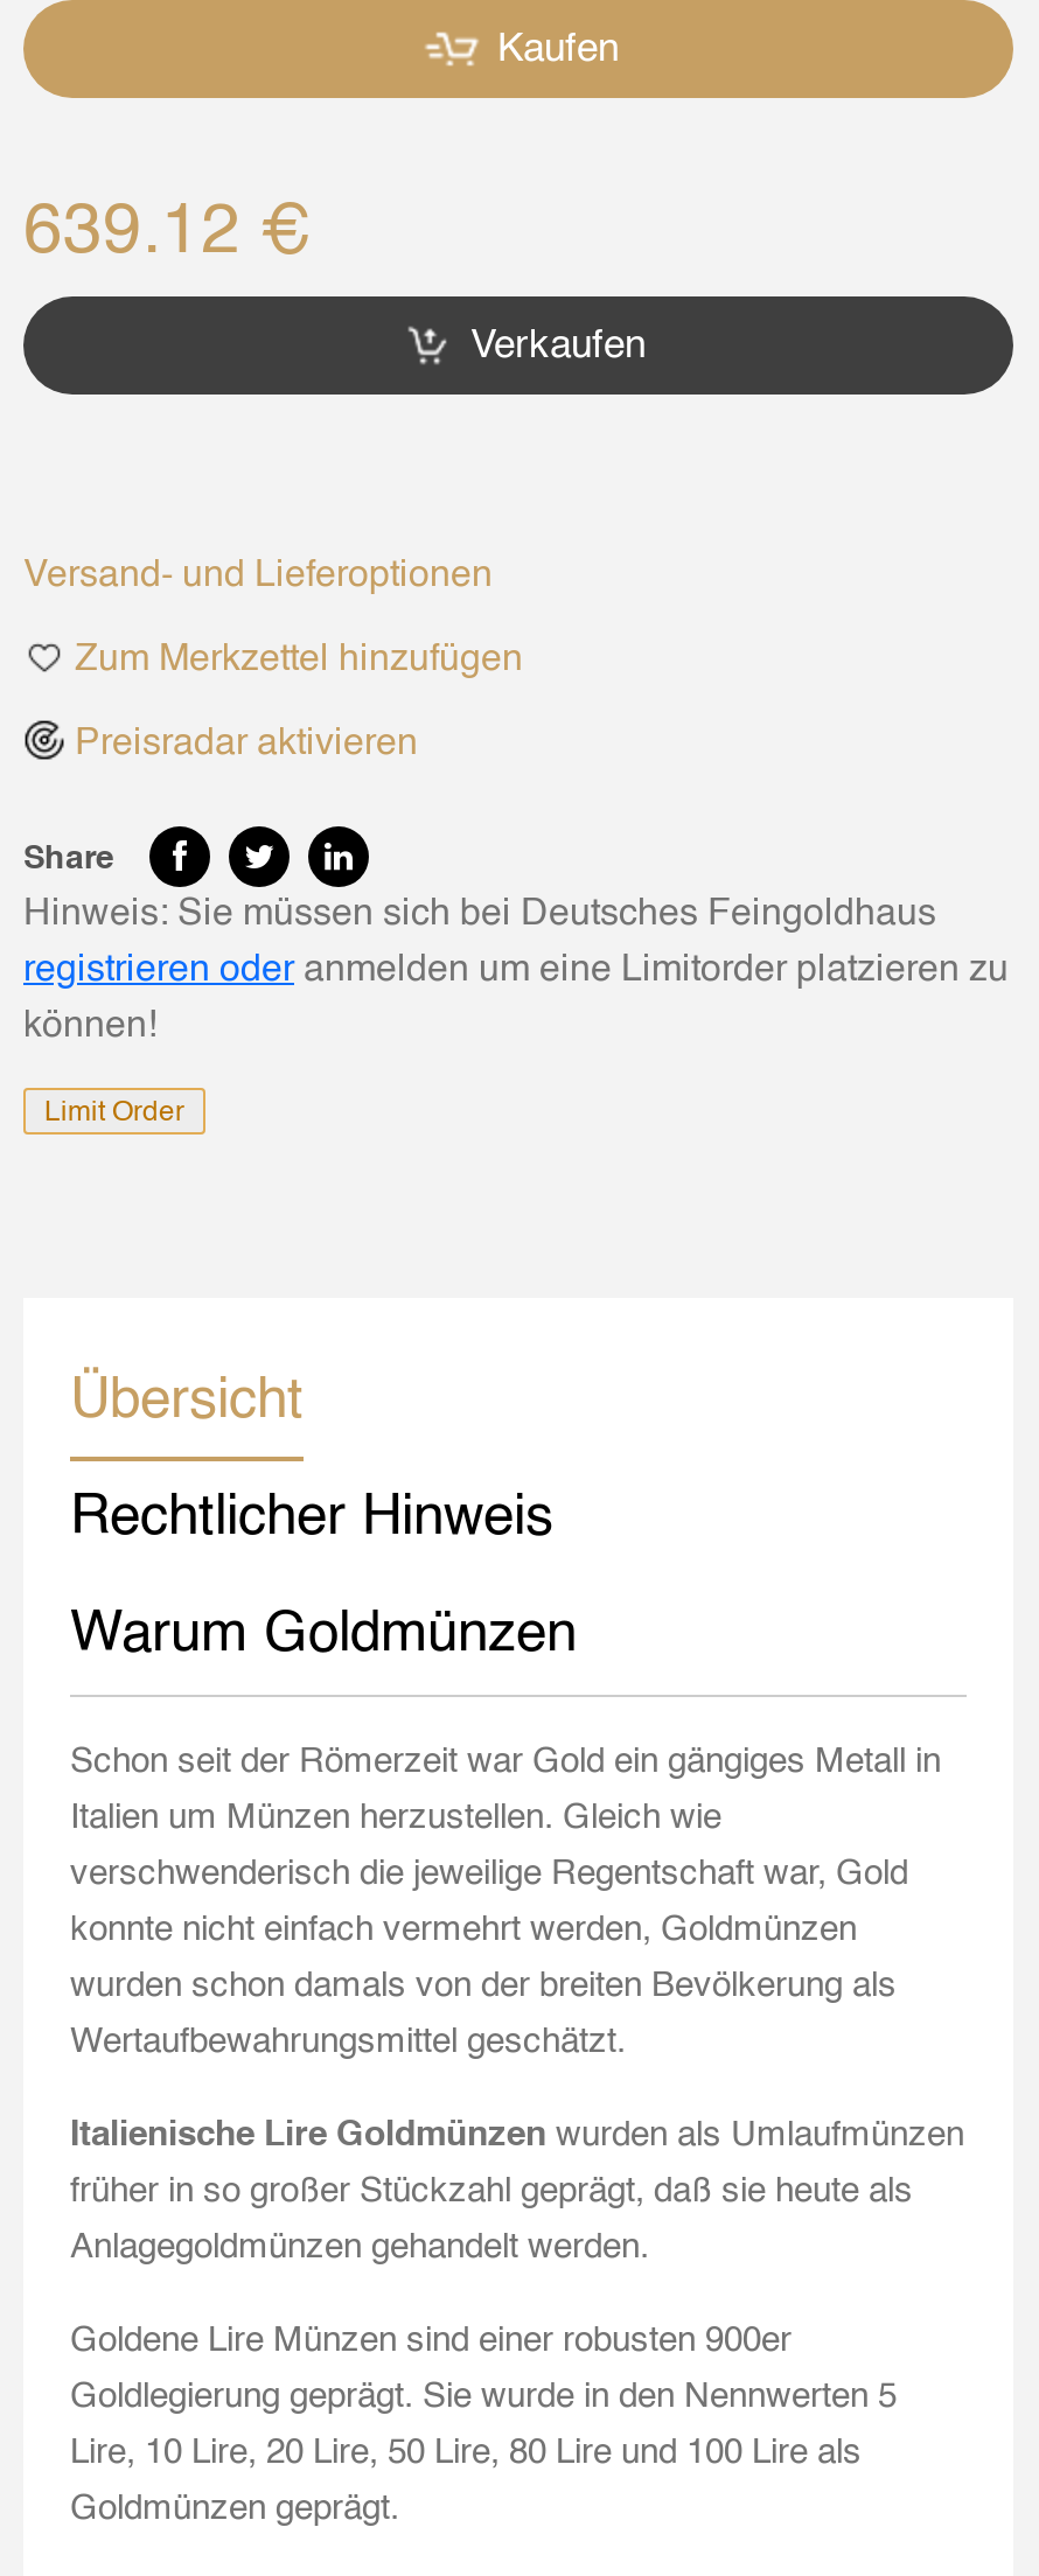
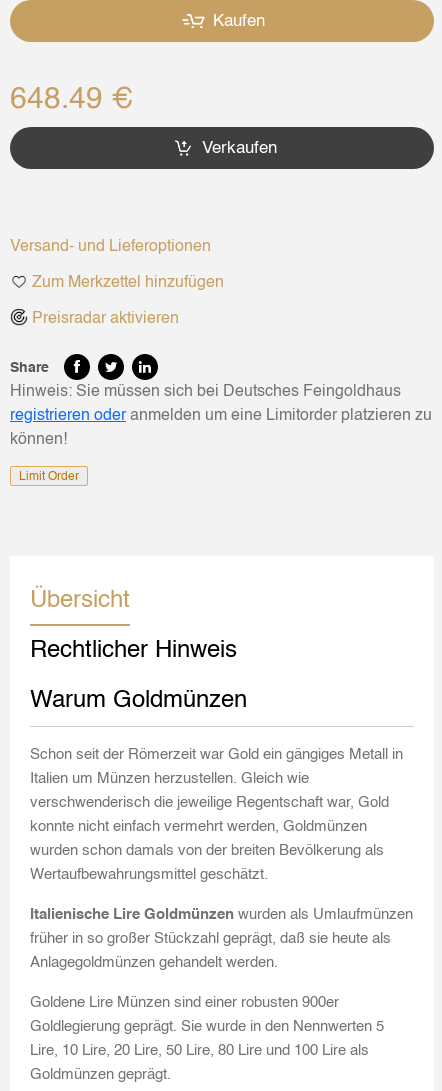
[23,198,311,268] 639.12 € -> [10,85,133,115] 648.49 €

